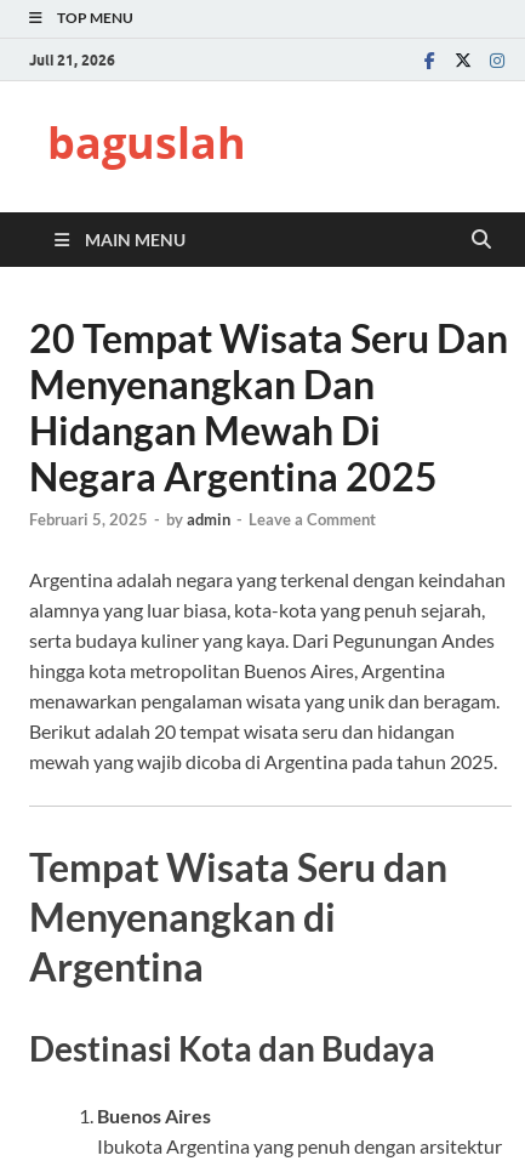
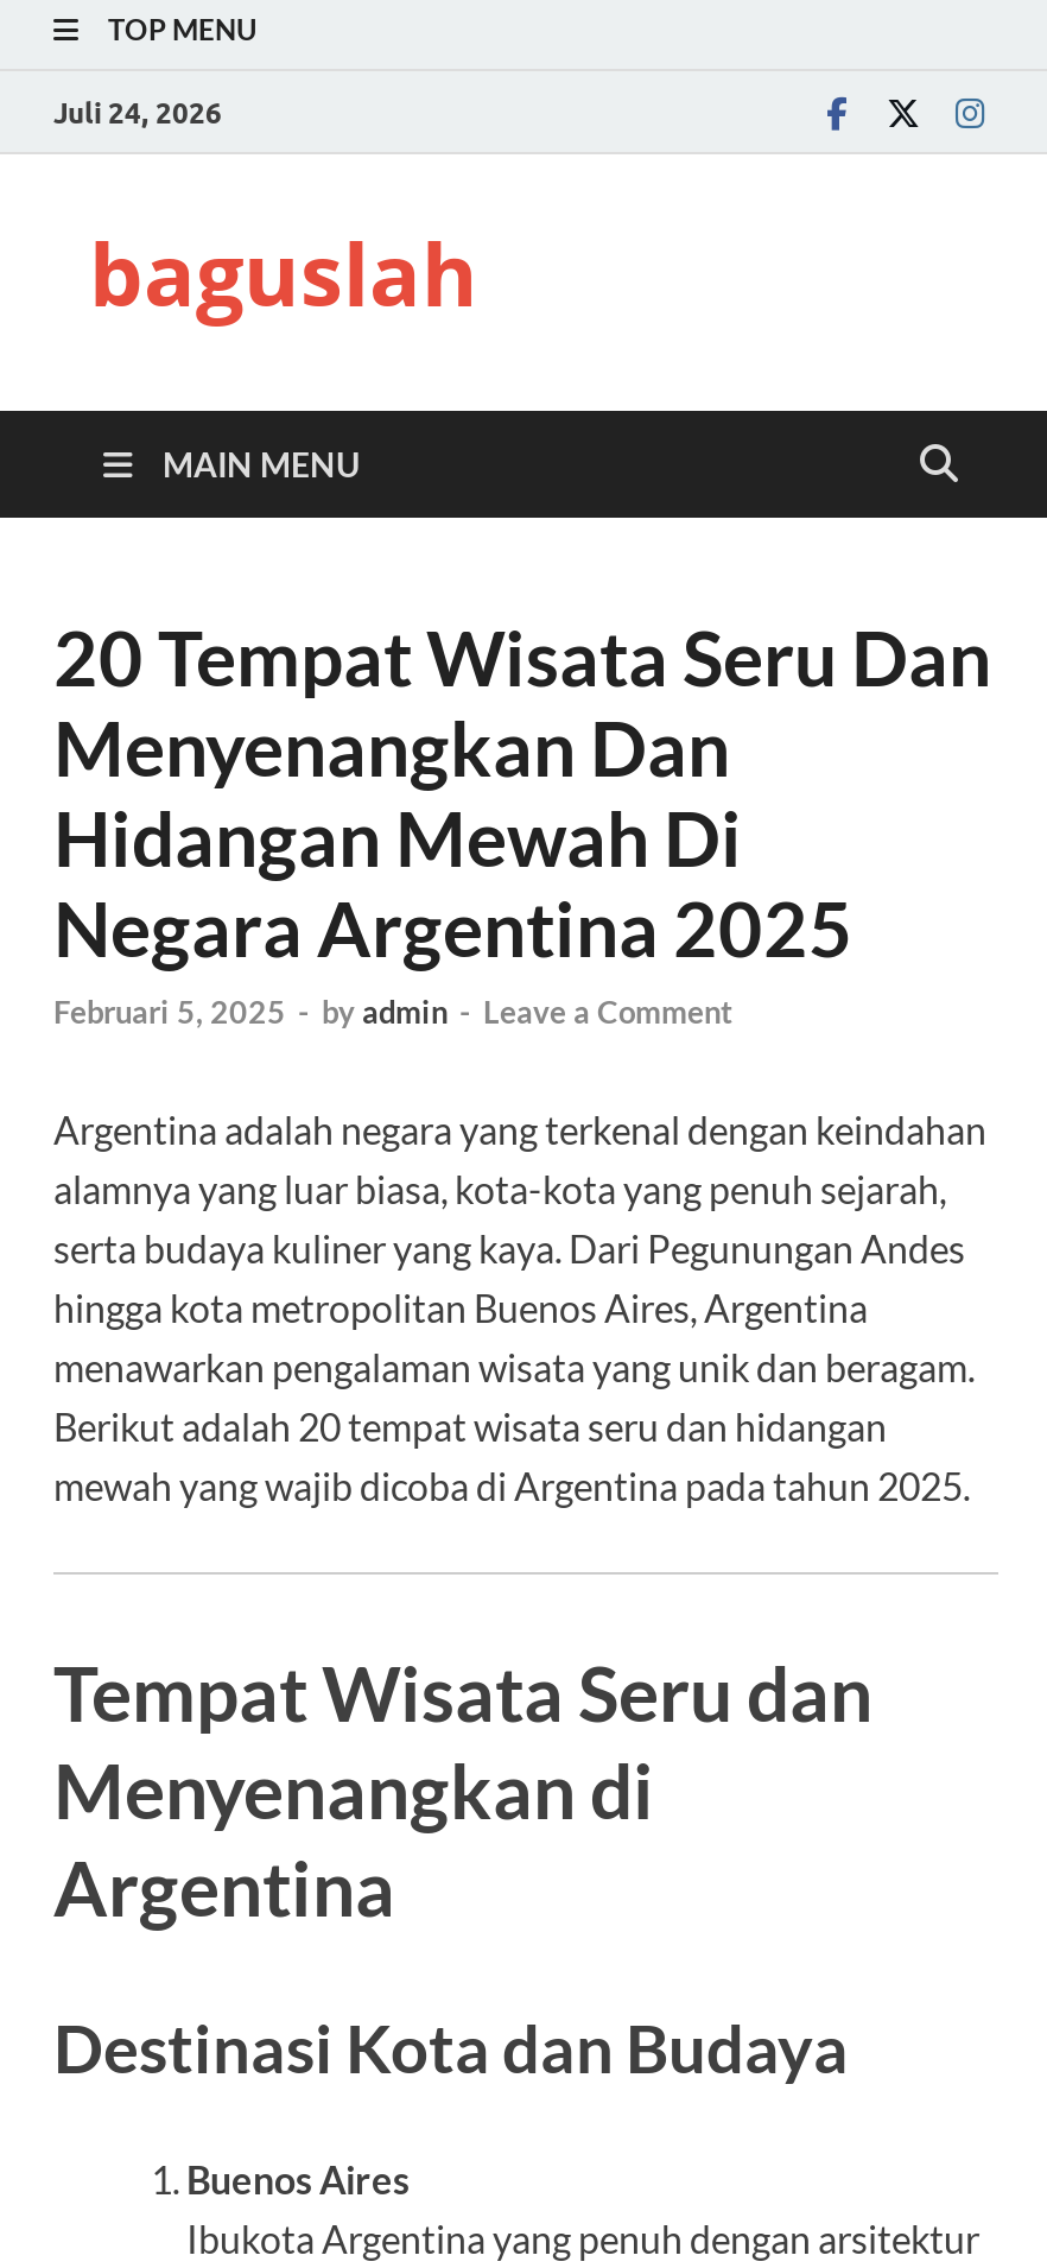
[29,50,115,69] Juli 21, 2026 -> [53,94,222,129] Juli 24, 2026

